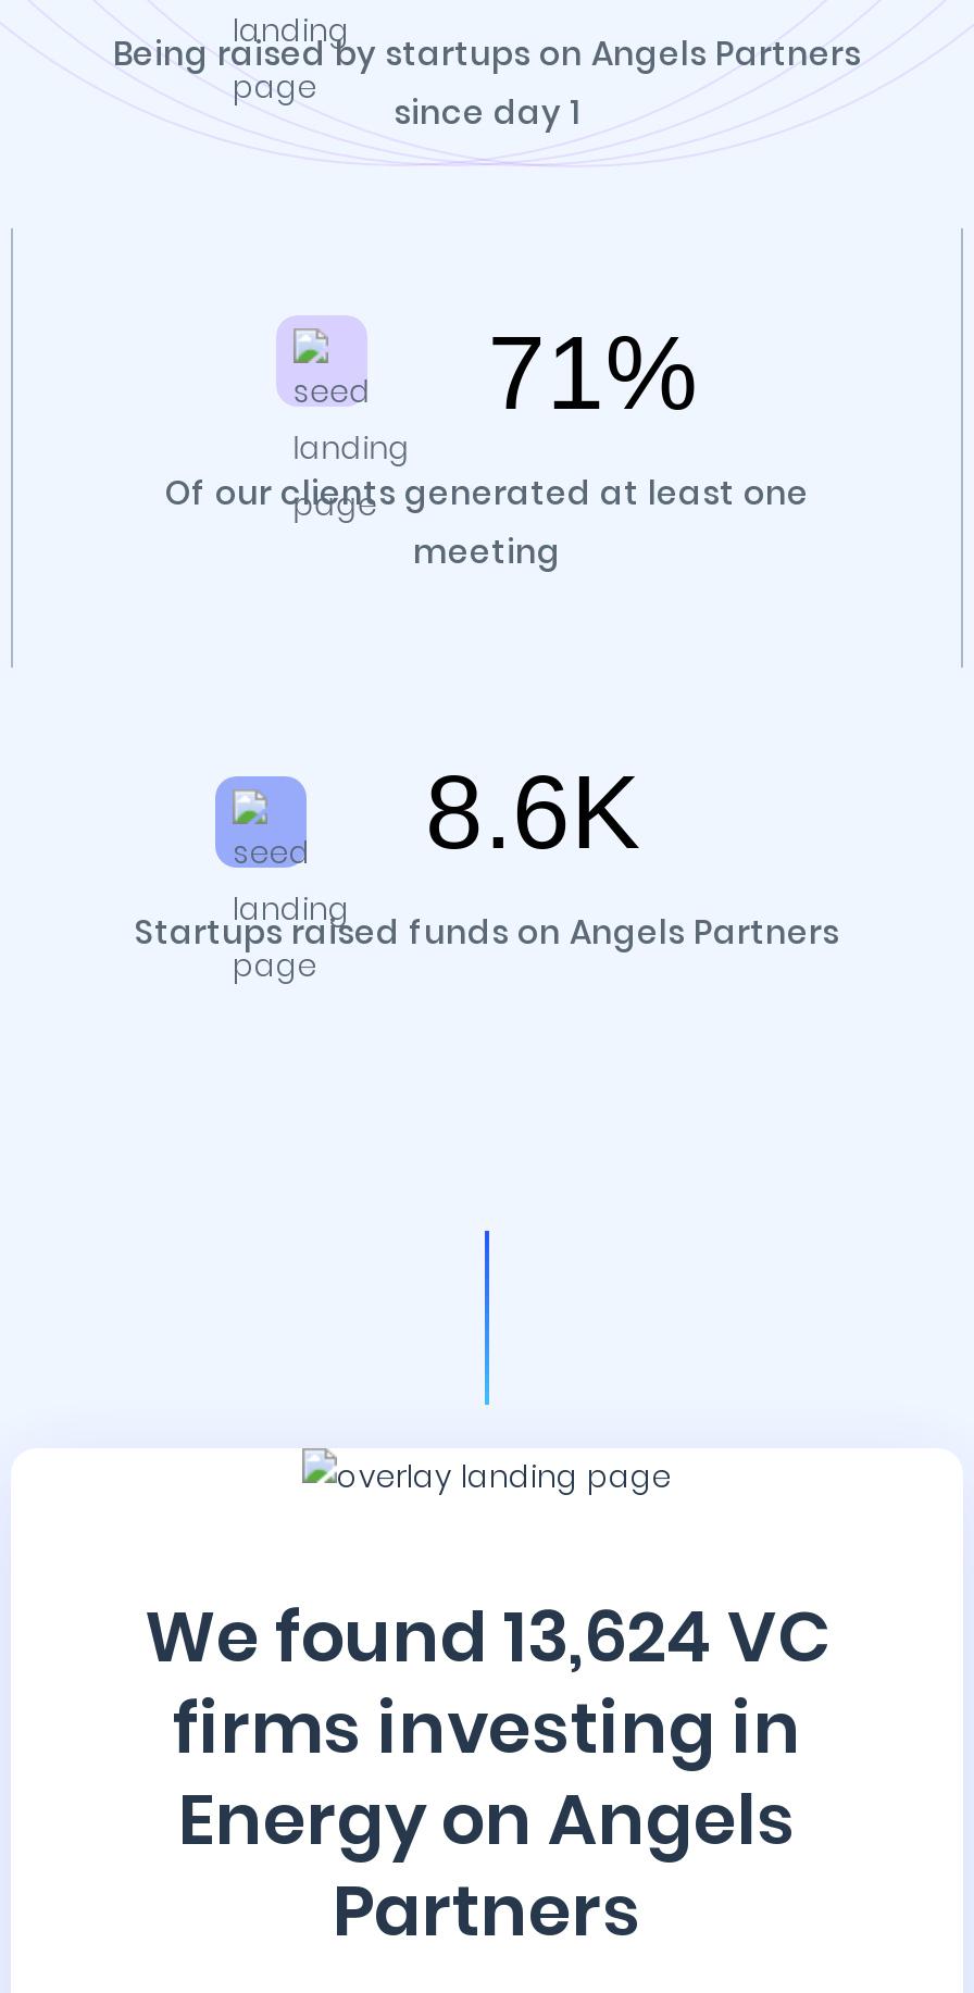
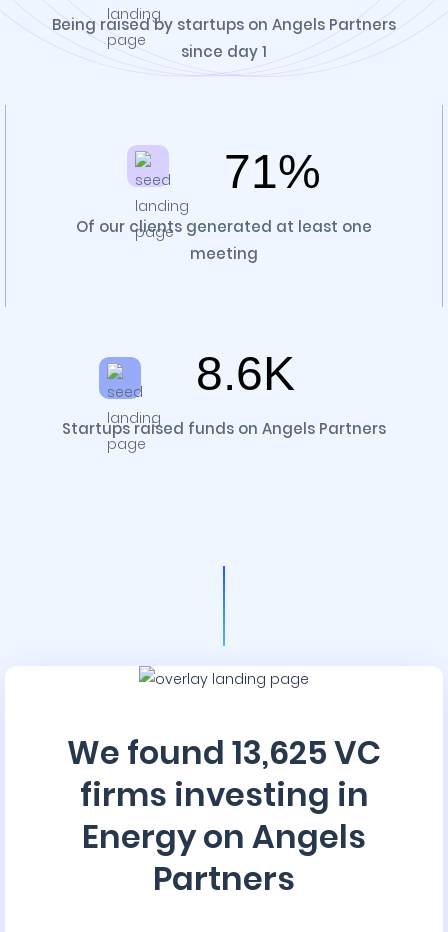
[145,1587,829,1685] We found 13,624 VC -> [67,730,381,775] We found 13,625 VC

